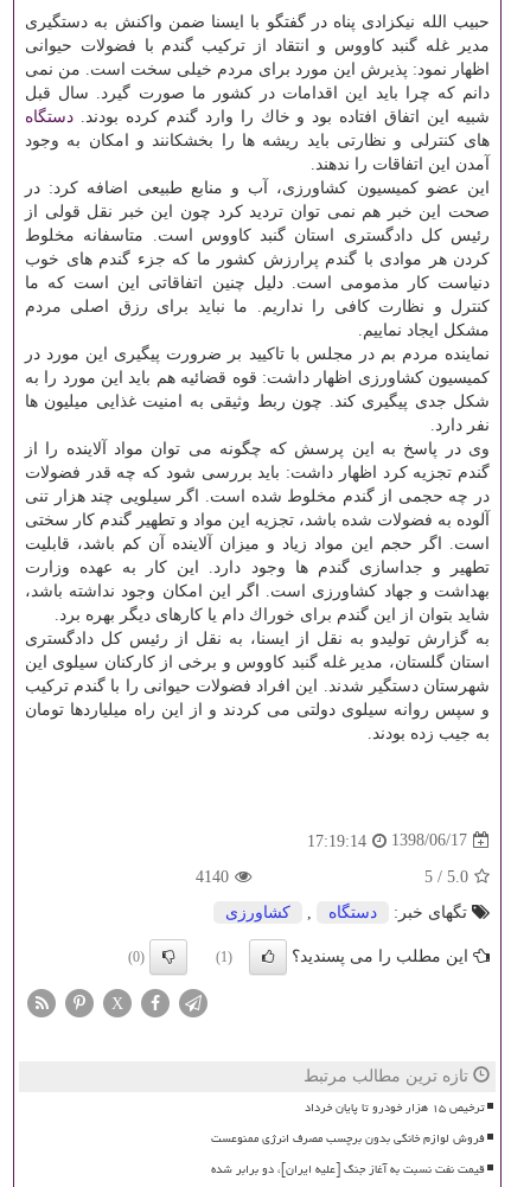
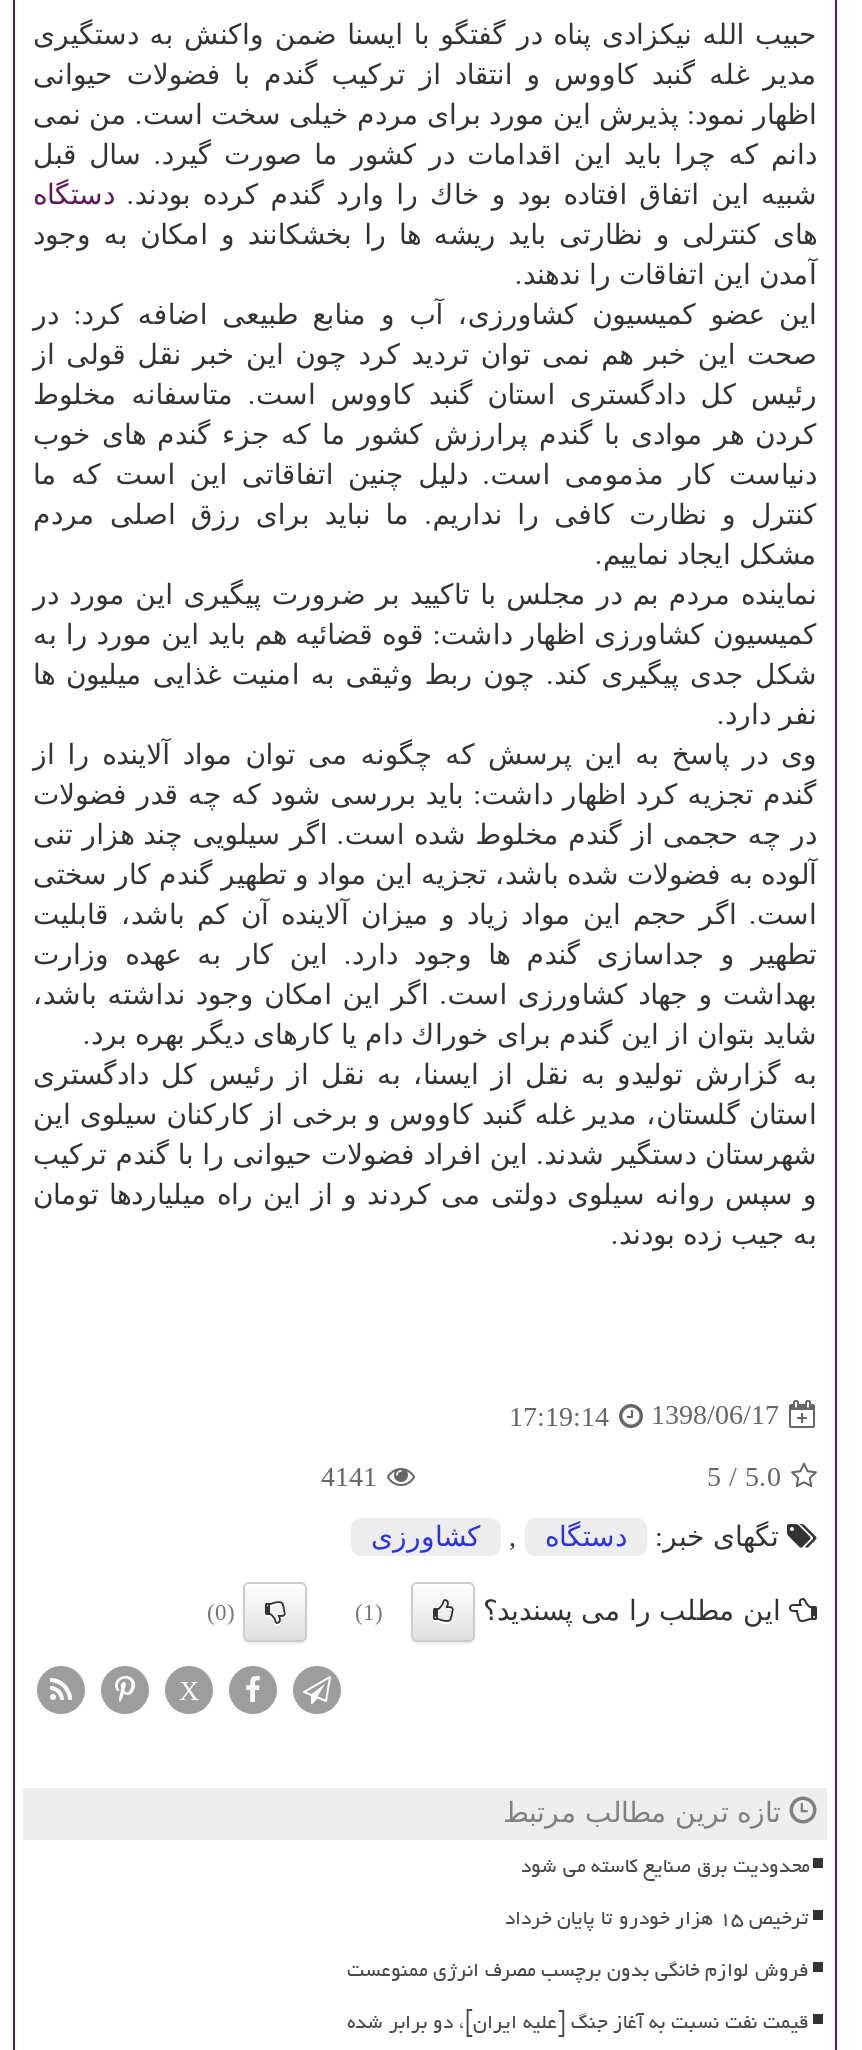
[196,868,229,886] 4140 -> [321,1462,377,1492] 4141
none -> [521,1846,809,1886] محدودیت برق صنایع کاسته می شود

